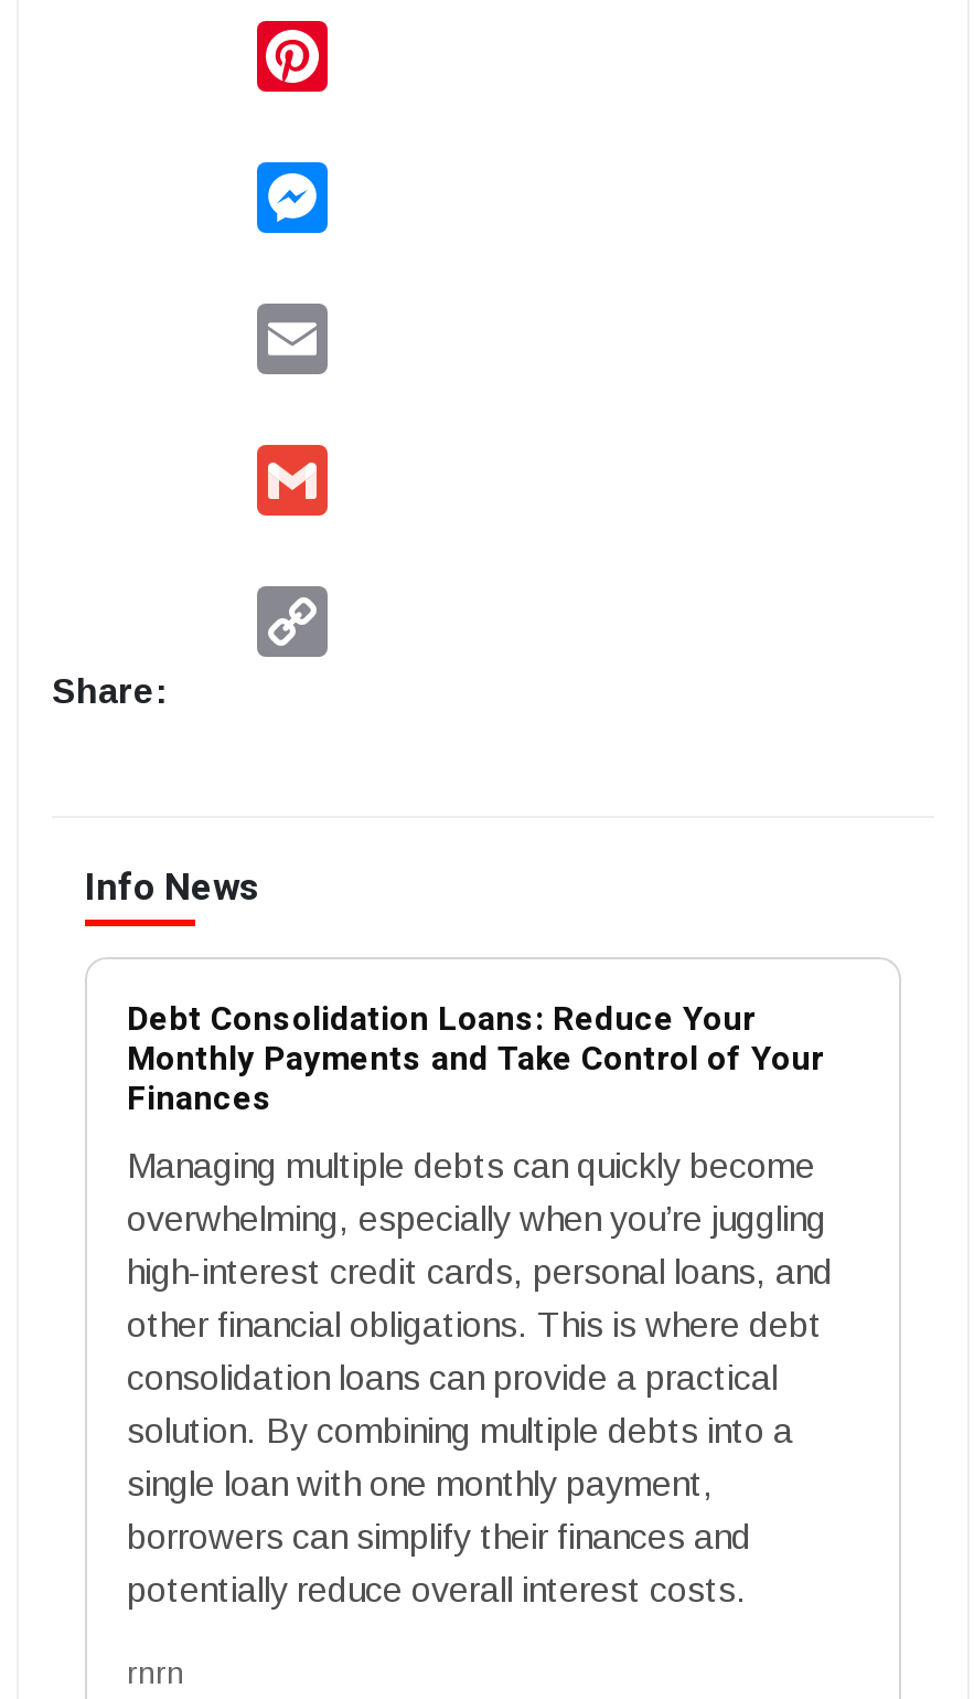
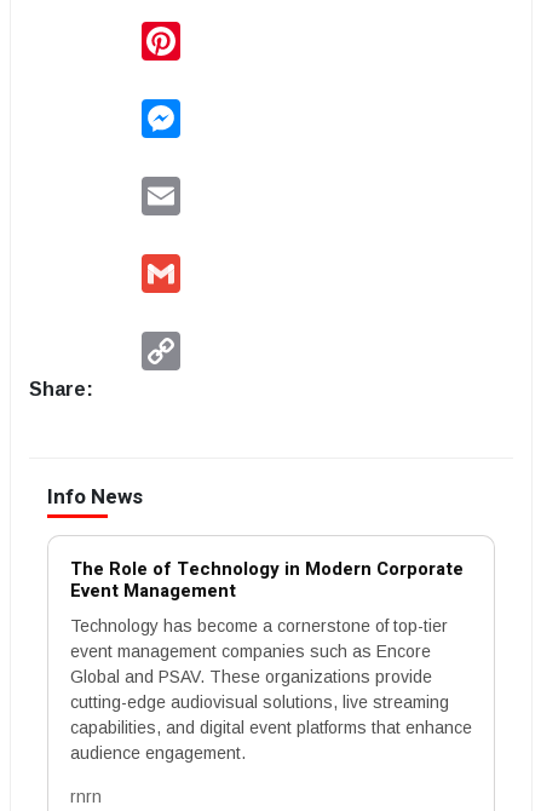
[127,996,824,1124] Debt Consolidation Loans: Reduce Your | Monthly Payments and Take Control of Your | Finances -> [70,556,464,605] The Role of Technology in Modern Corporate | Event Management
[127,1148,833,1610] Managing multiple debts can quickly become | overwhelming, especially when you’re juggling | high-interest credit cards, personal loans, and | other financial obligations. This is where debt | consolidation loans can provide a practical | solution. By combining multiple debts into a | single loan with one monthly payment, | borrowers can simplify their finances and | potentially reduce overall interest costs. -> [70,617,472,763] Technology has become a cornerstone of top-tier | event management companies such as Encore | Global and PSAV. These organizations provide | cutting-edge audiovisual solutions, live streaming | capabilities, and digital event platforms that enhance | audience engagement.

